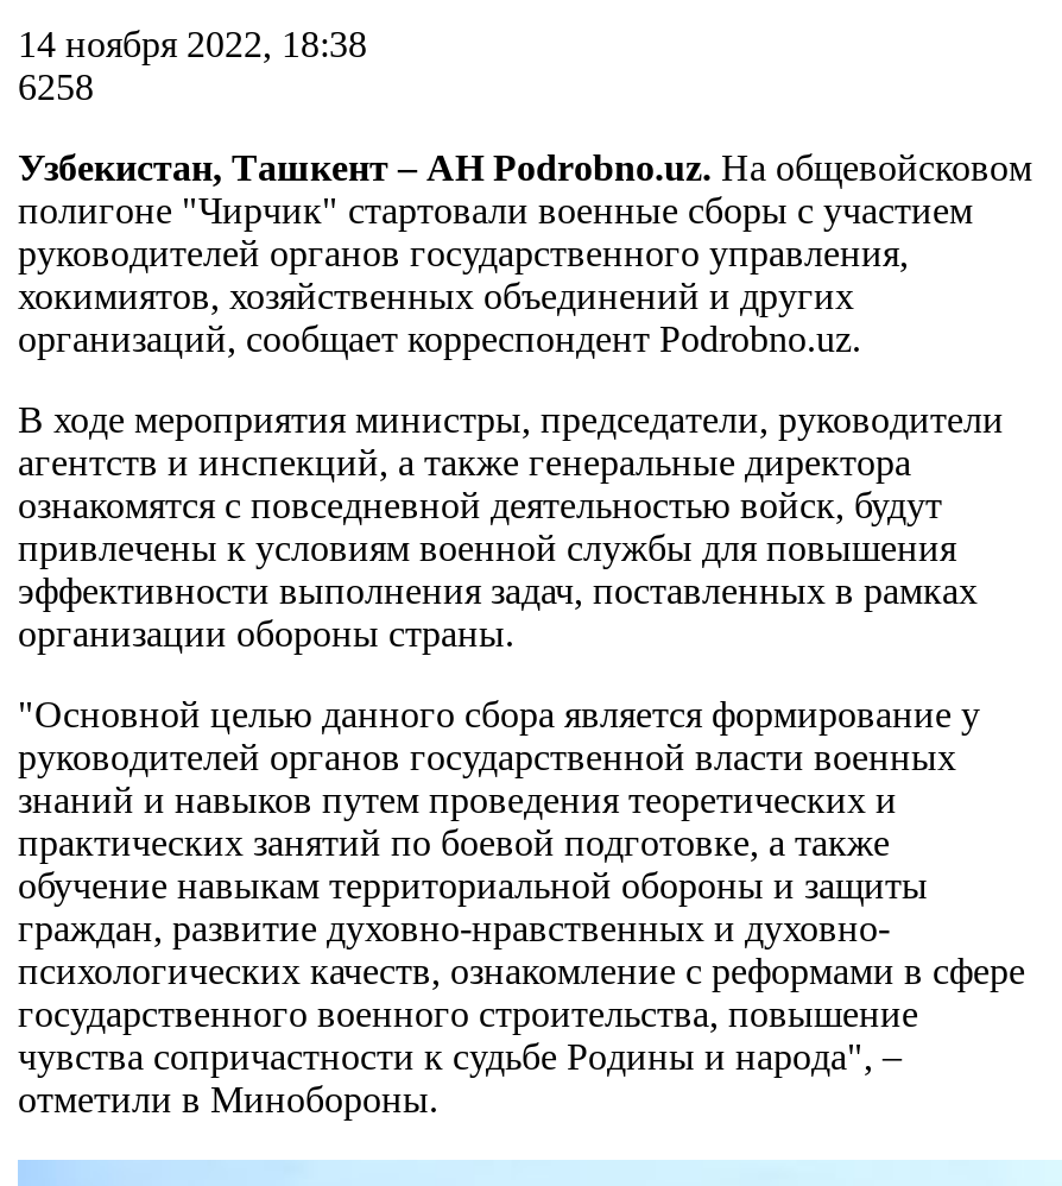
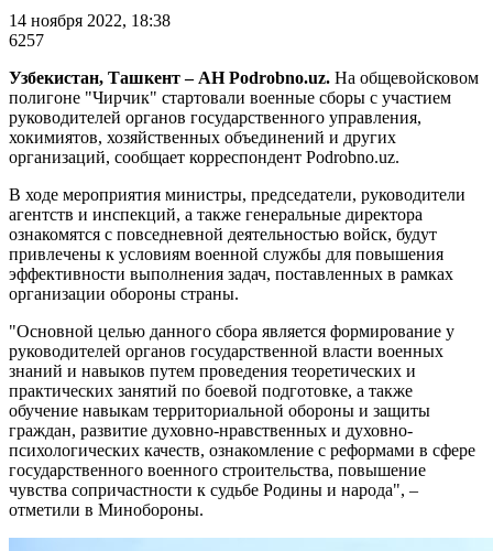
[18,66,94,106] 6258 -> [9,31,44,49] 6257

